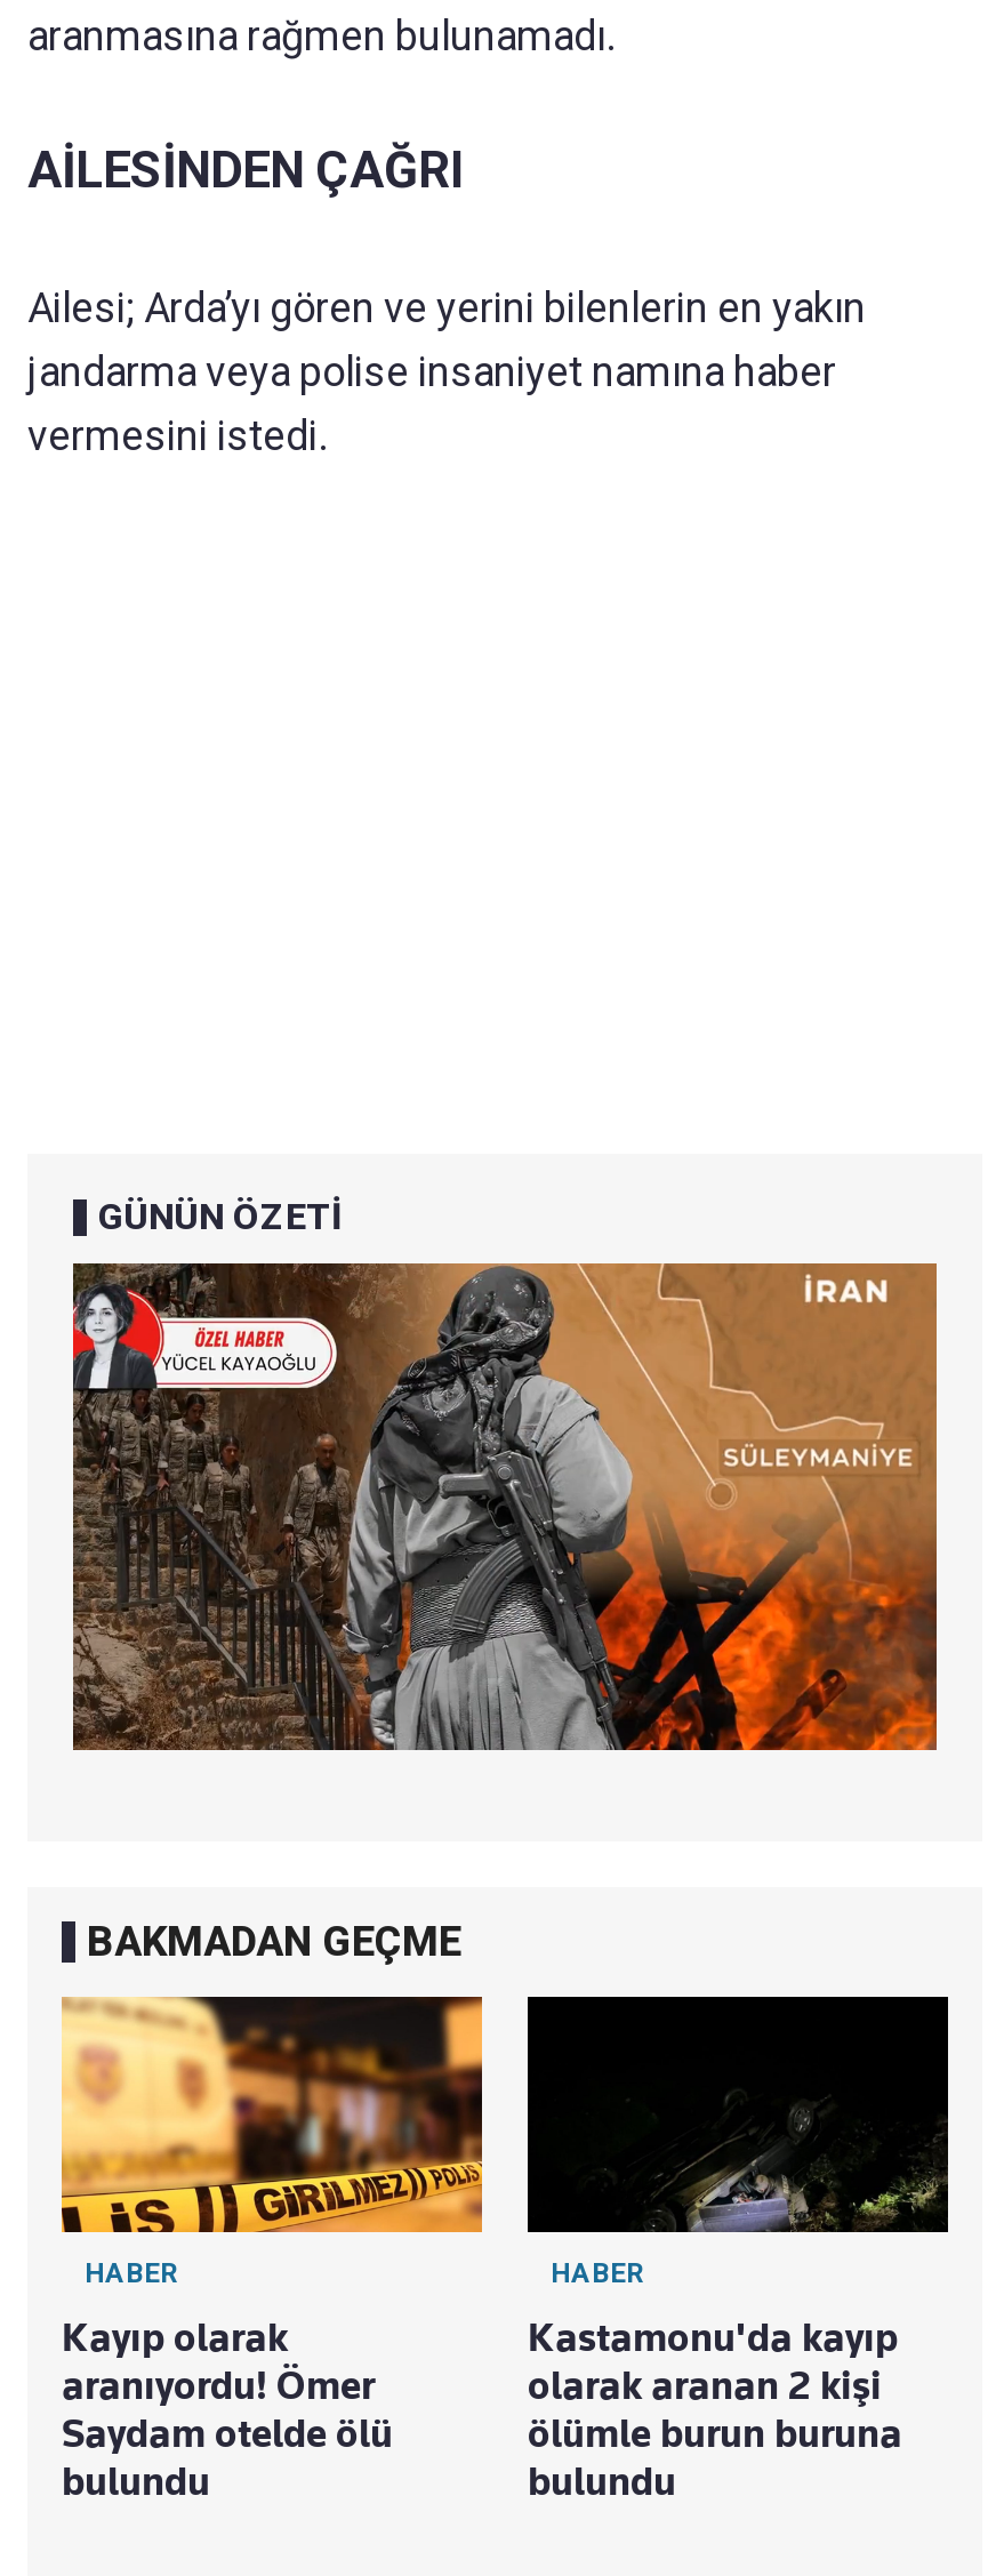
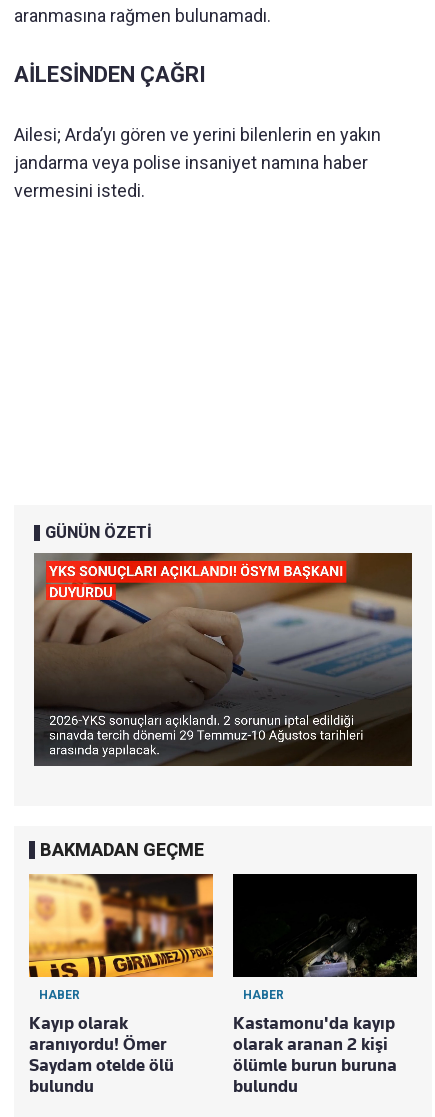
[71,1261,939,1752] [image] -> [33,552,413,767] [image]

